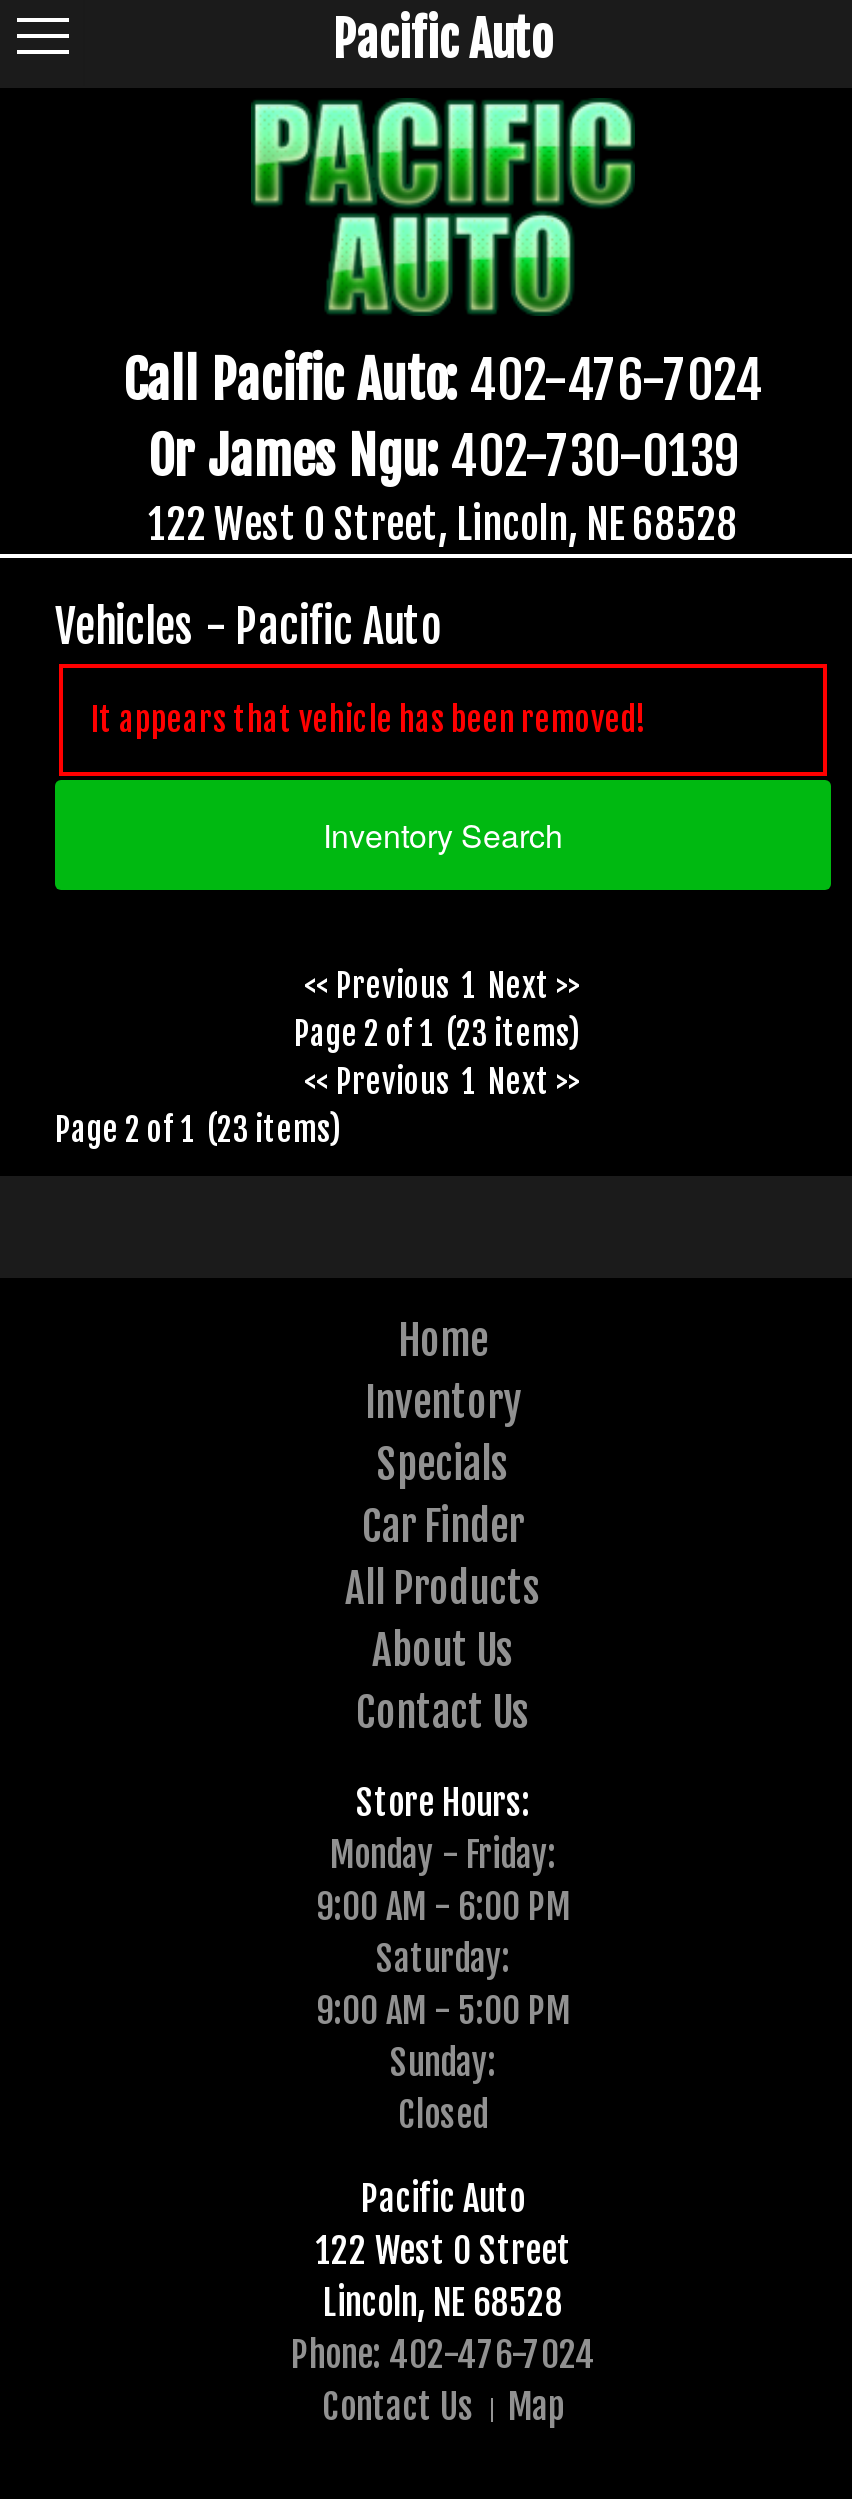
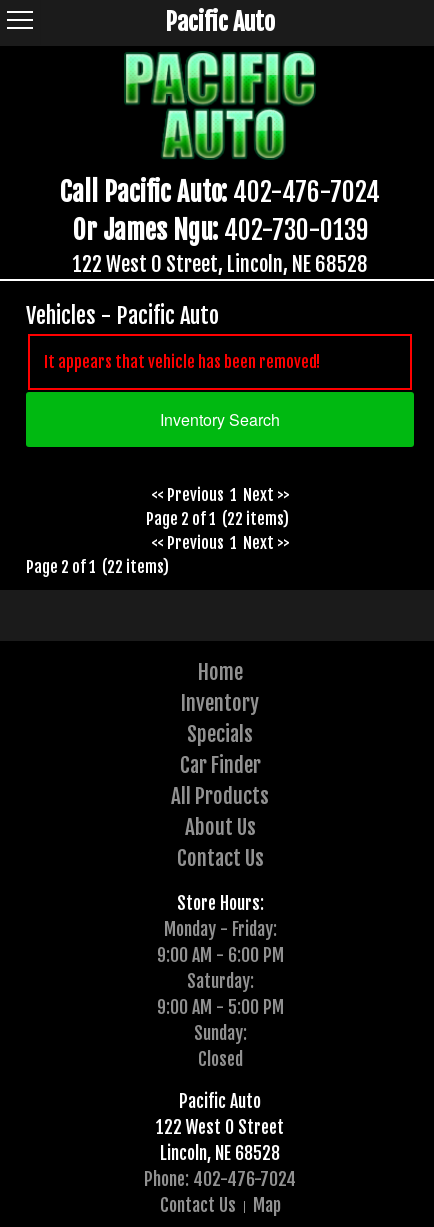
[294,1014,592,1054] Page 2 of 1 (23 items) -> [145,509,294,529] Page 2 of 1 (22 items)
[55,1110,353,1150] Page 2 of 1 (23 items) -> [26,557,175,577] Page 2 of 1 (22 items)

